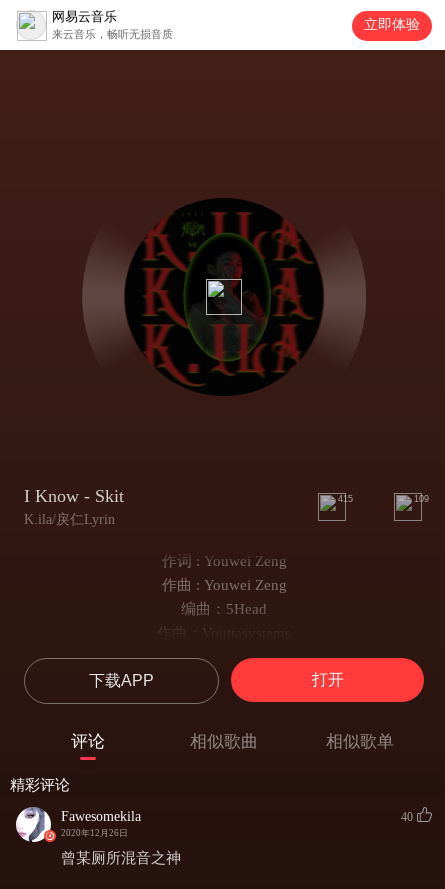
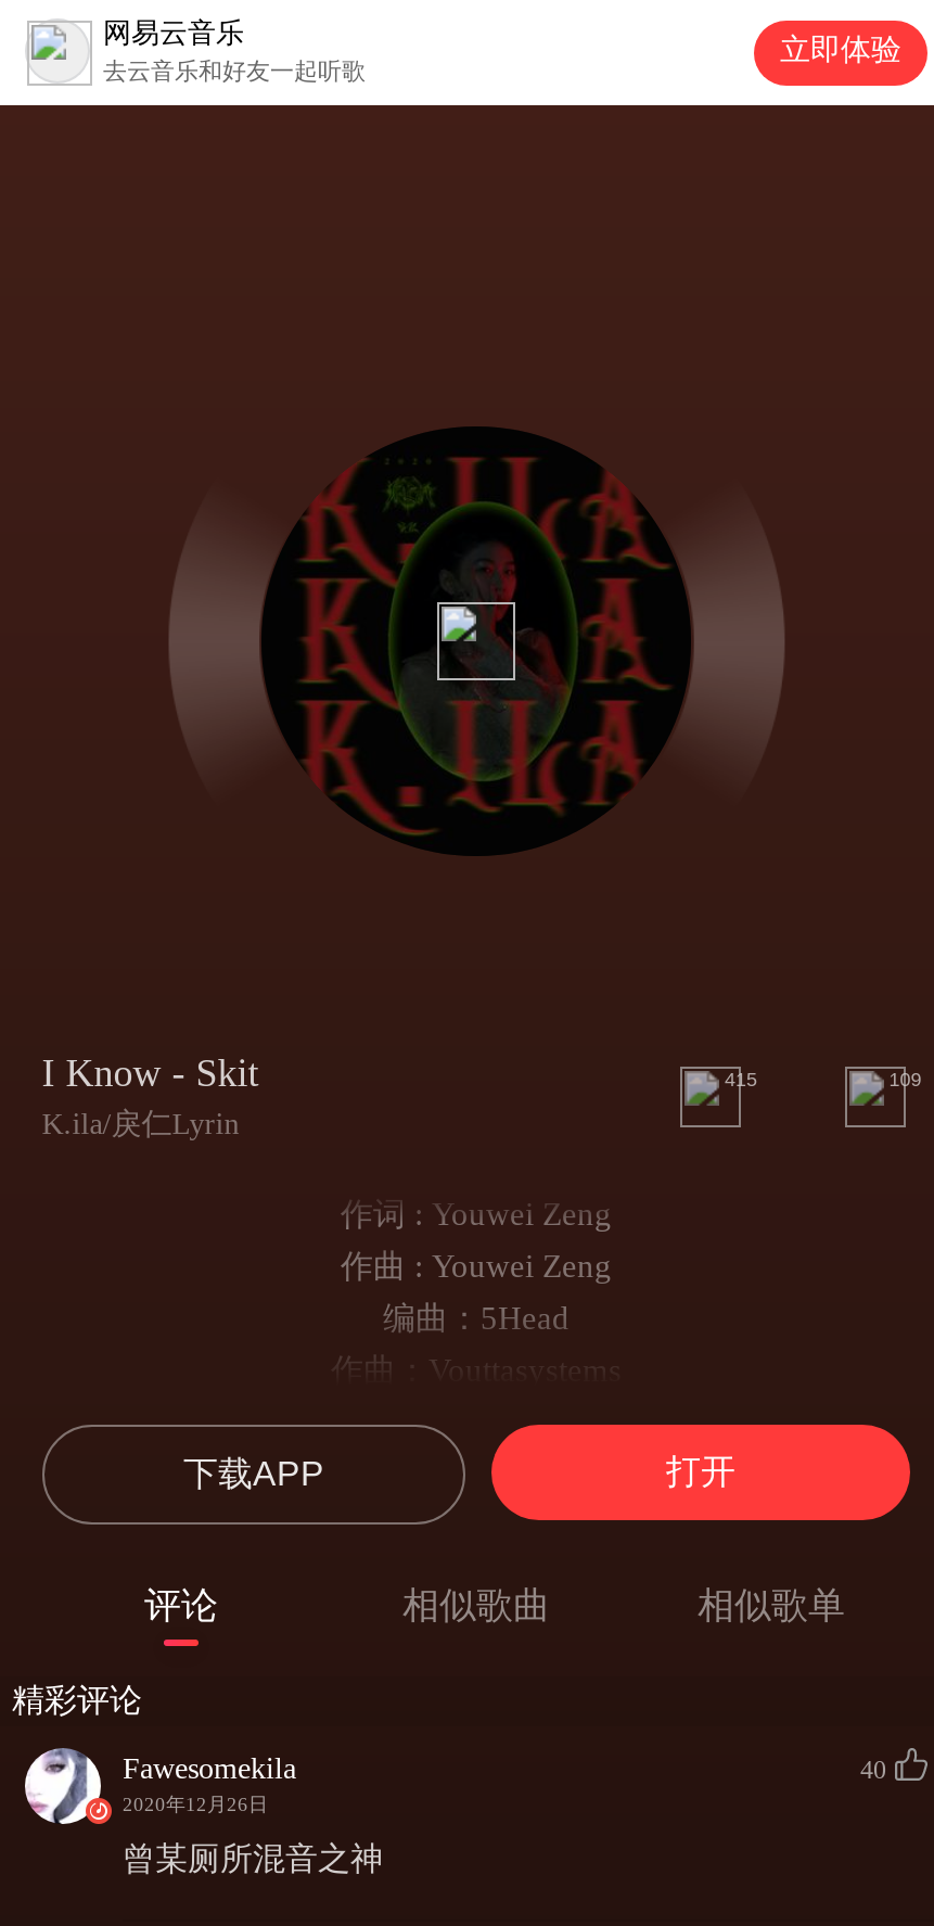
[52,28,173,40] 来云音乐，畅听无损音质 -> [103,58,366,84] 去云音乐和好友一起听歌

